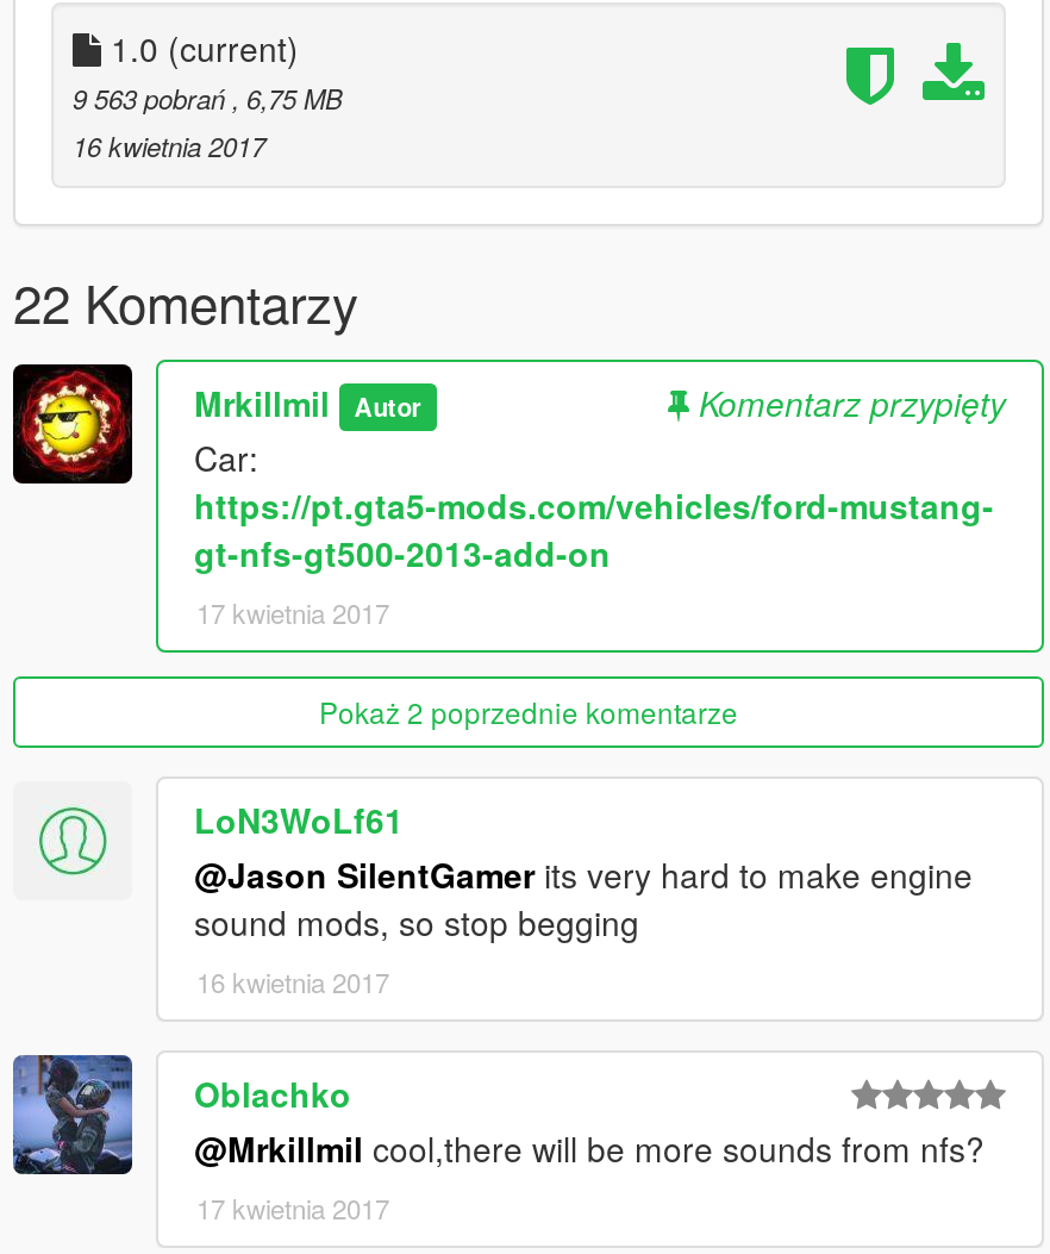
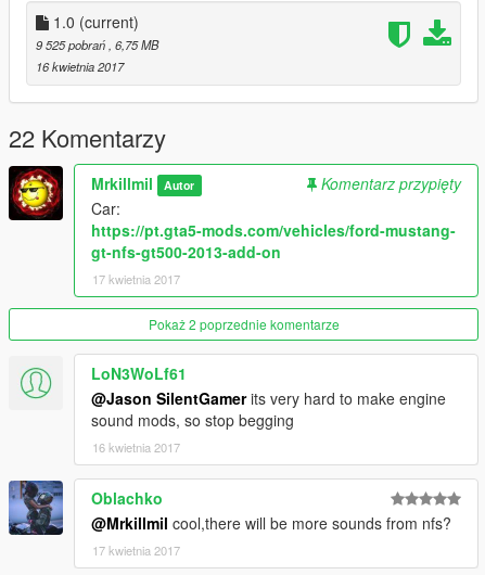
[73,78,342,116] 9 563 pobrań, 6,75 MB -> [36,36,158,53] 9 525 pobrań, 6,75 MB

